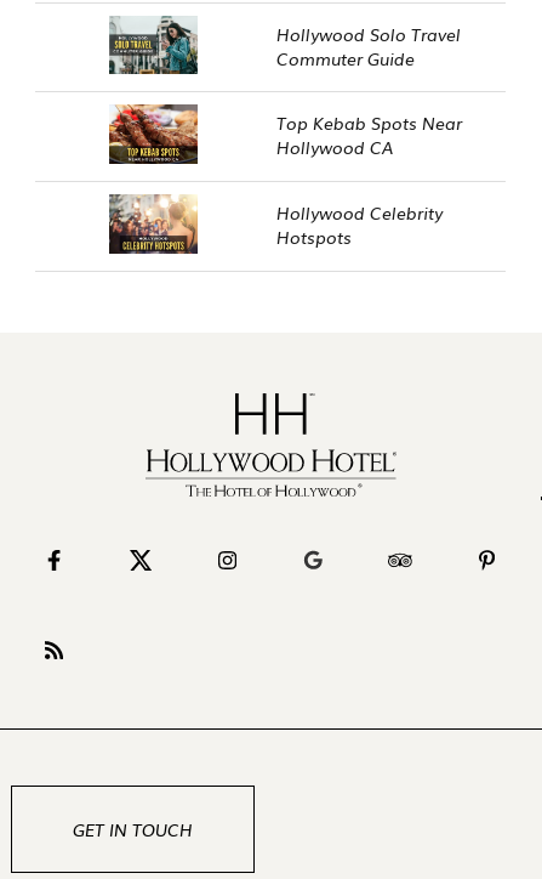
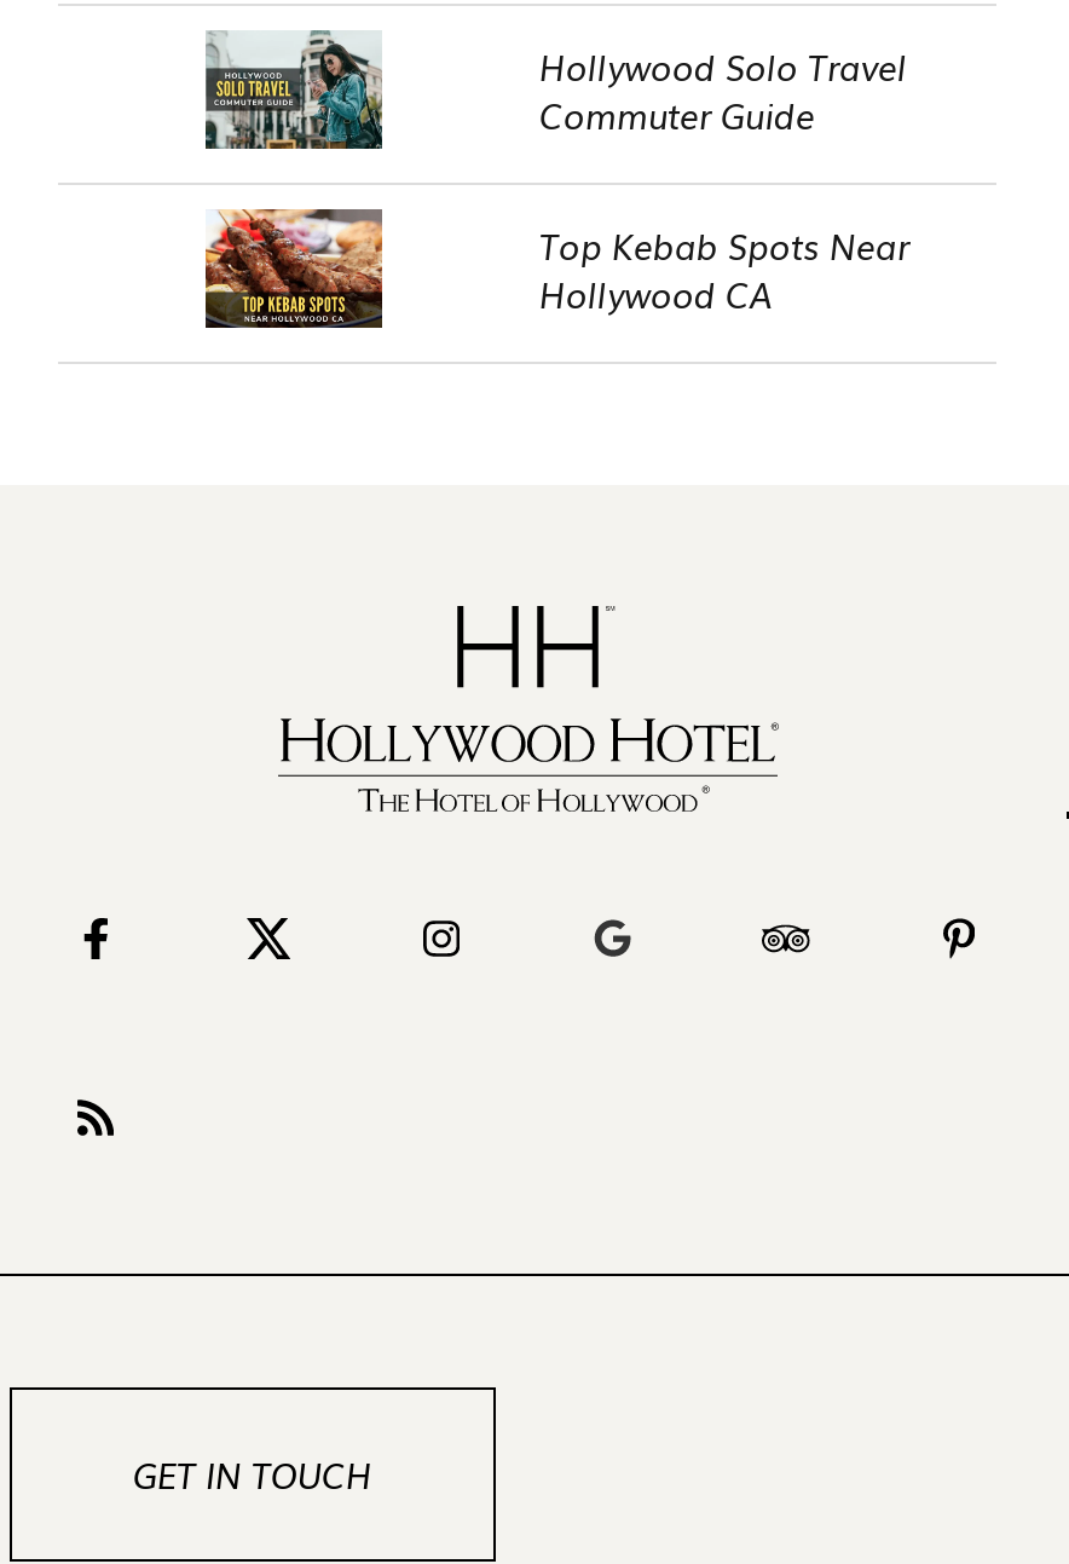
[108,193,199,255] [image] -> none
[276,200,443,249] Hollywood Celebrity | Hotspots -> none

